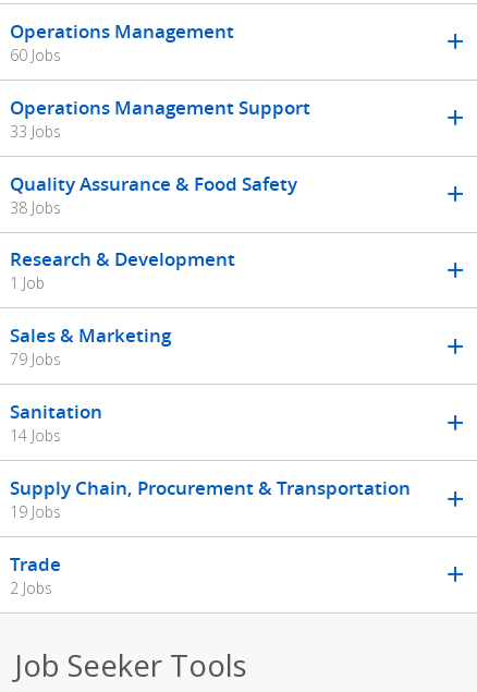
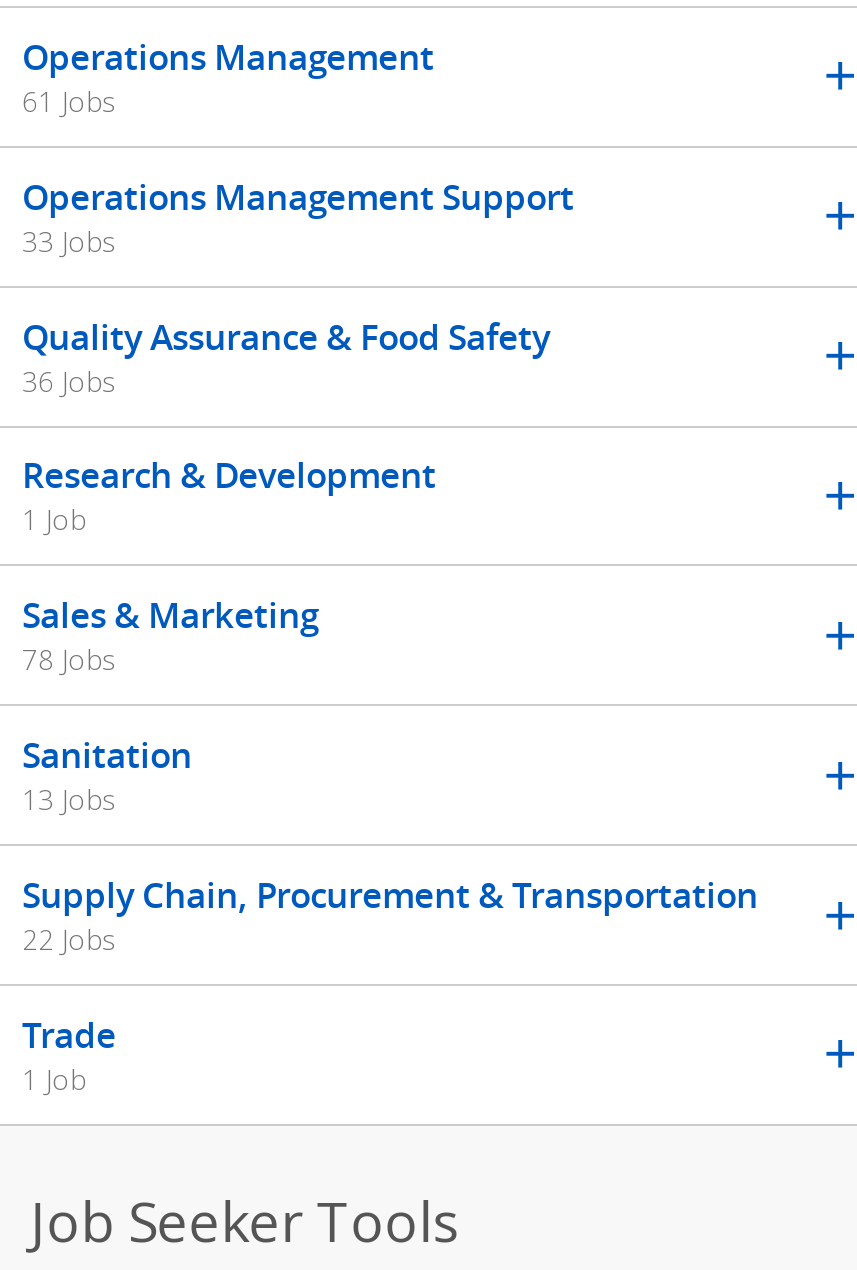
[10,44,61,65] 60 Jobs -> [22,82,116,120] 61 Jobs
[10,197,61,218] 38 Jobs -> [22,361,116,399] 36 Jobs
[10,349,61,370] 79 Jobs -> [22,641,116,679] 78 Jobs
[10,425,61,446] 14 Jobs -> [22,781,116,819] 13 Jobs
[10,502,61,522] 19 Jobs -> [22,920,116,958] 22 Jobs
[10,578,52,598] 2 Jobs -> [22,1060,86,1098] 1 Job

